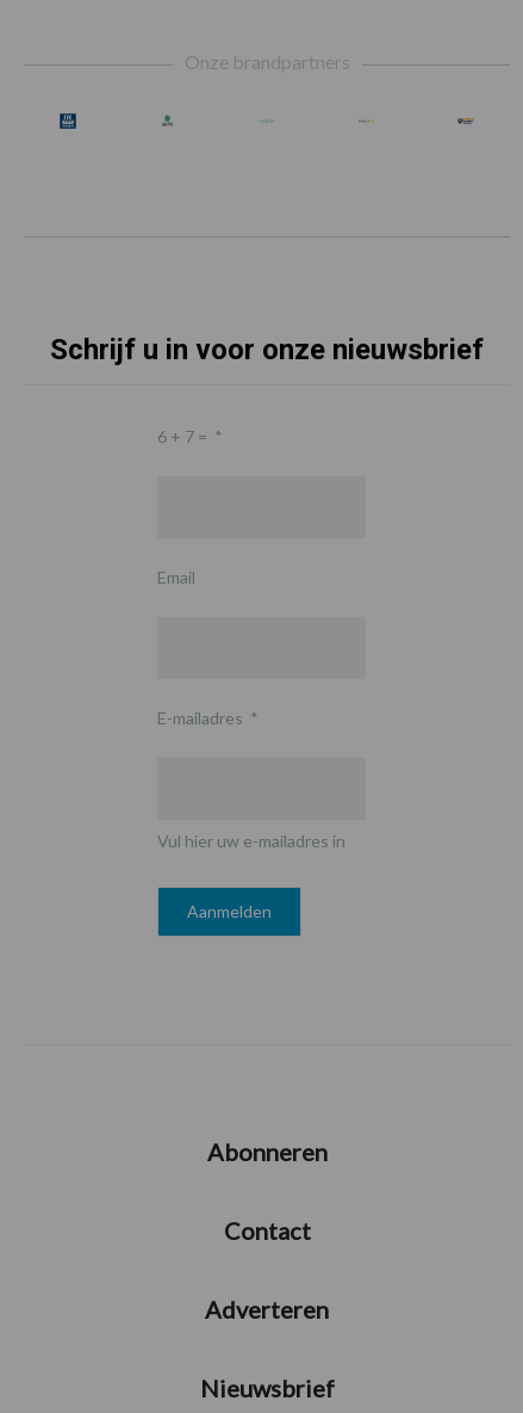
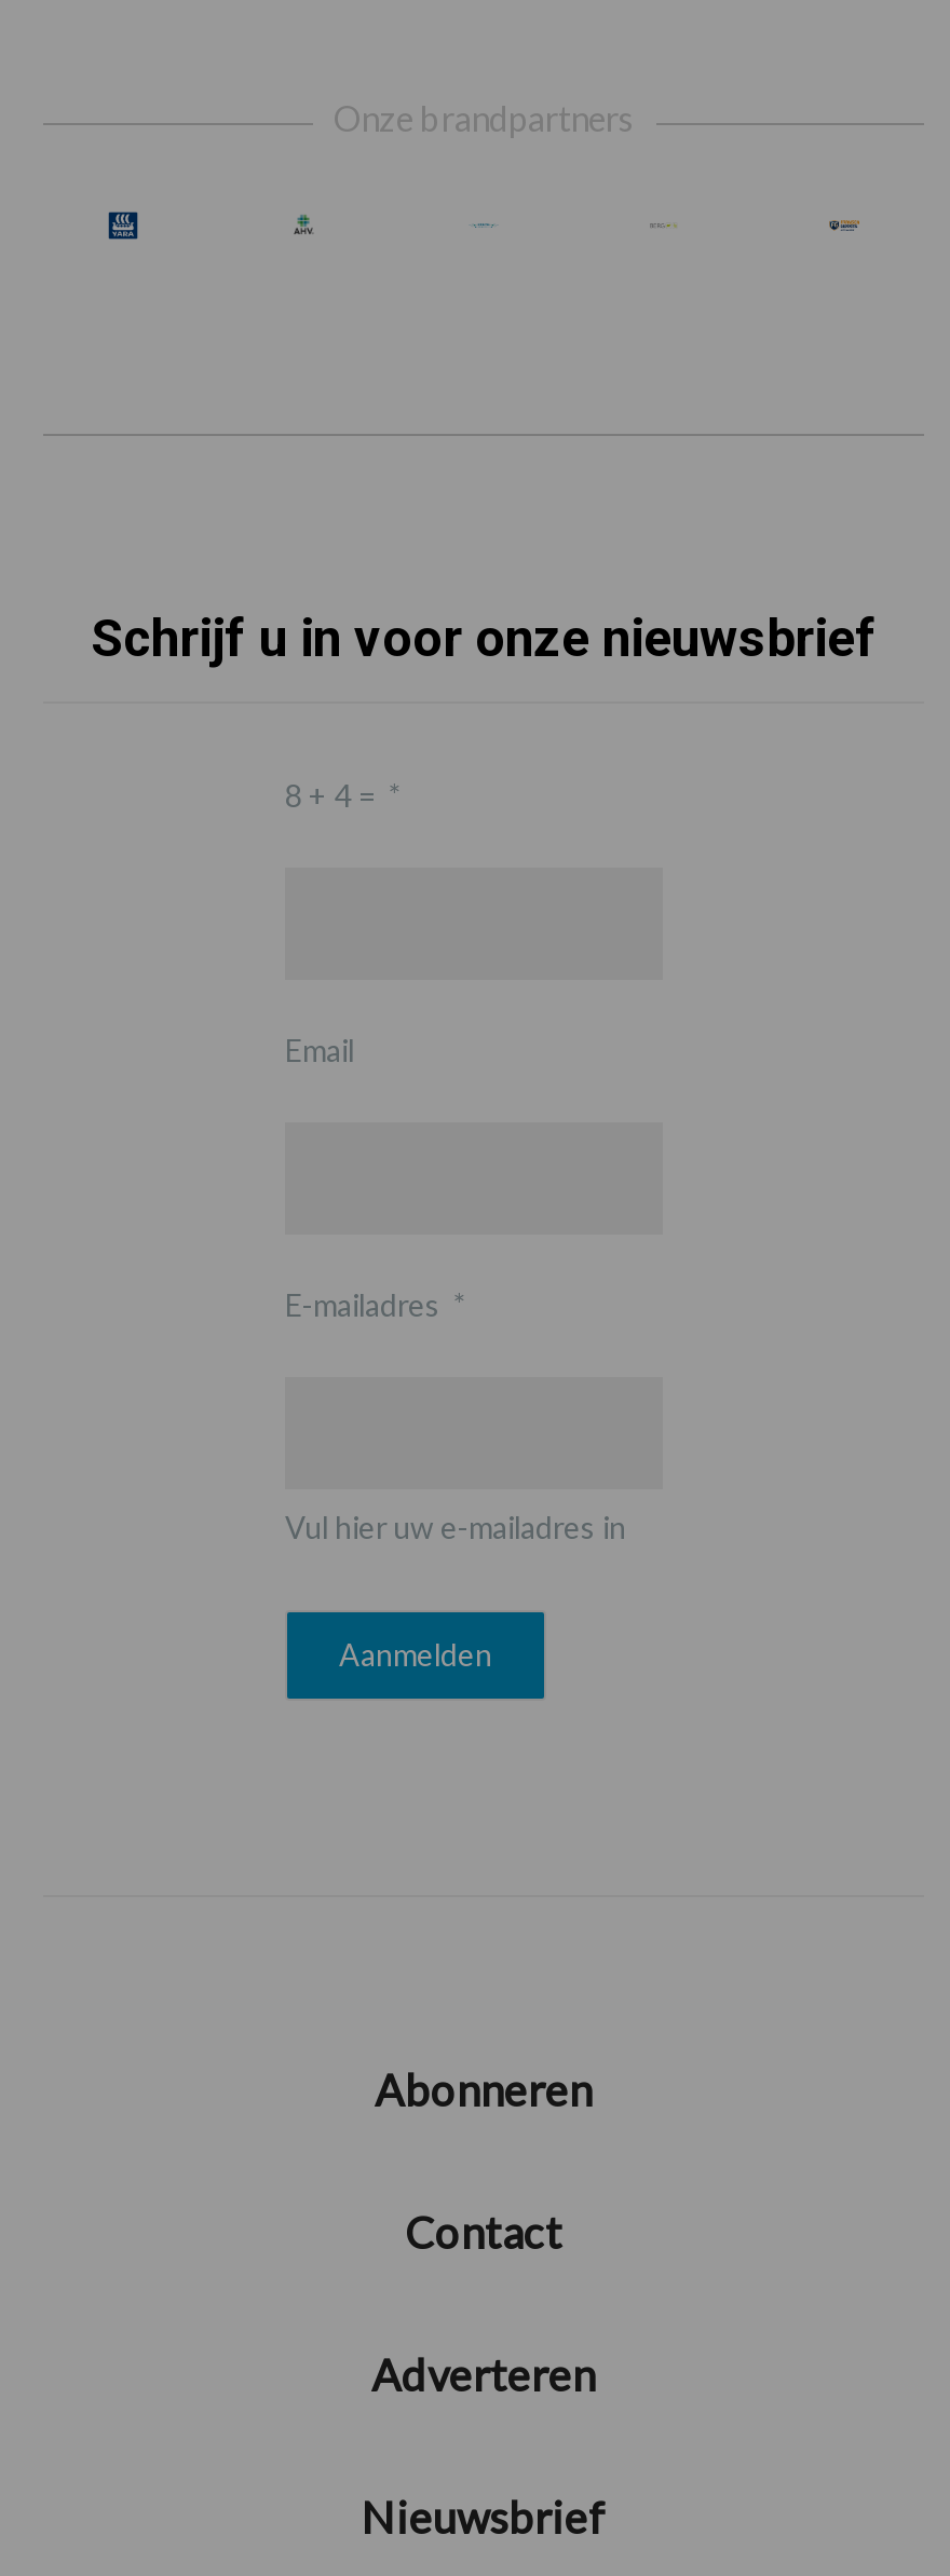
[157,427,223,447] 6 + 7 = * -> [285,778,404,815] 8 + 4 = *

